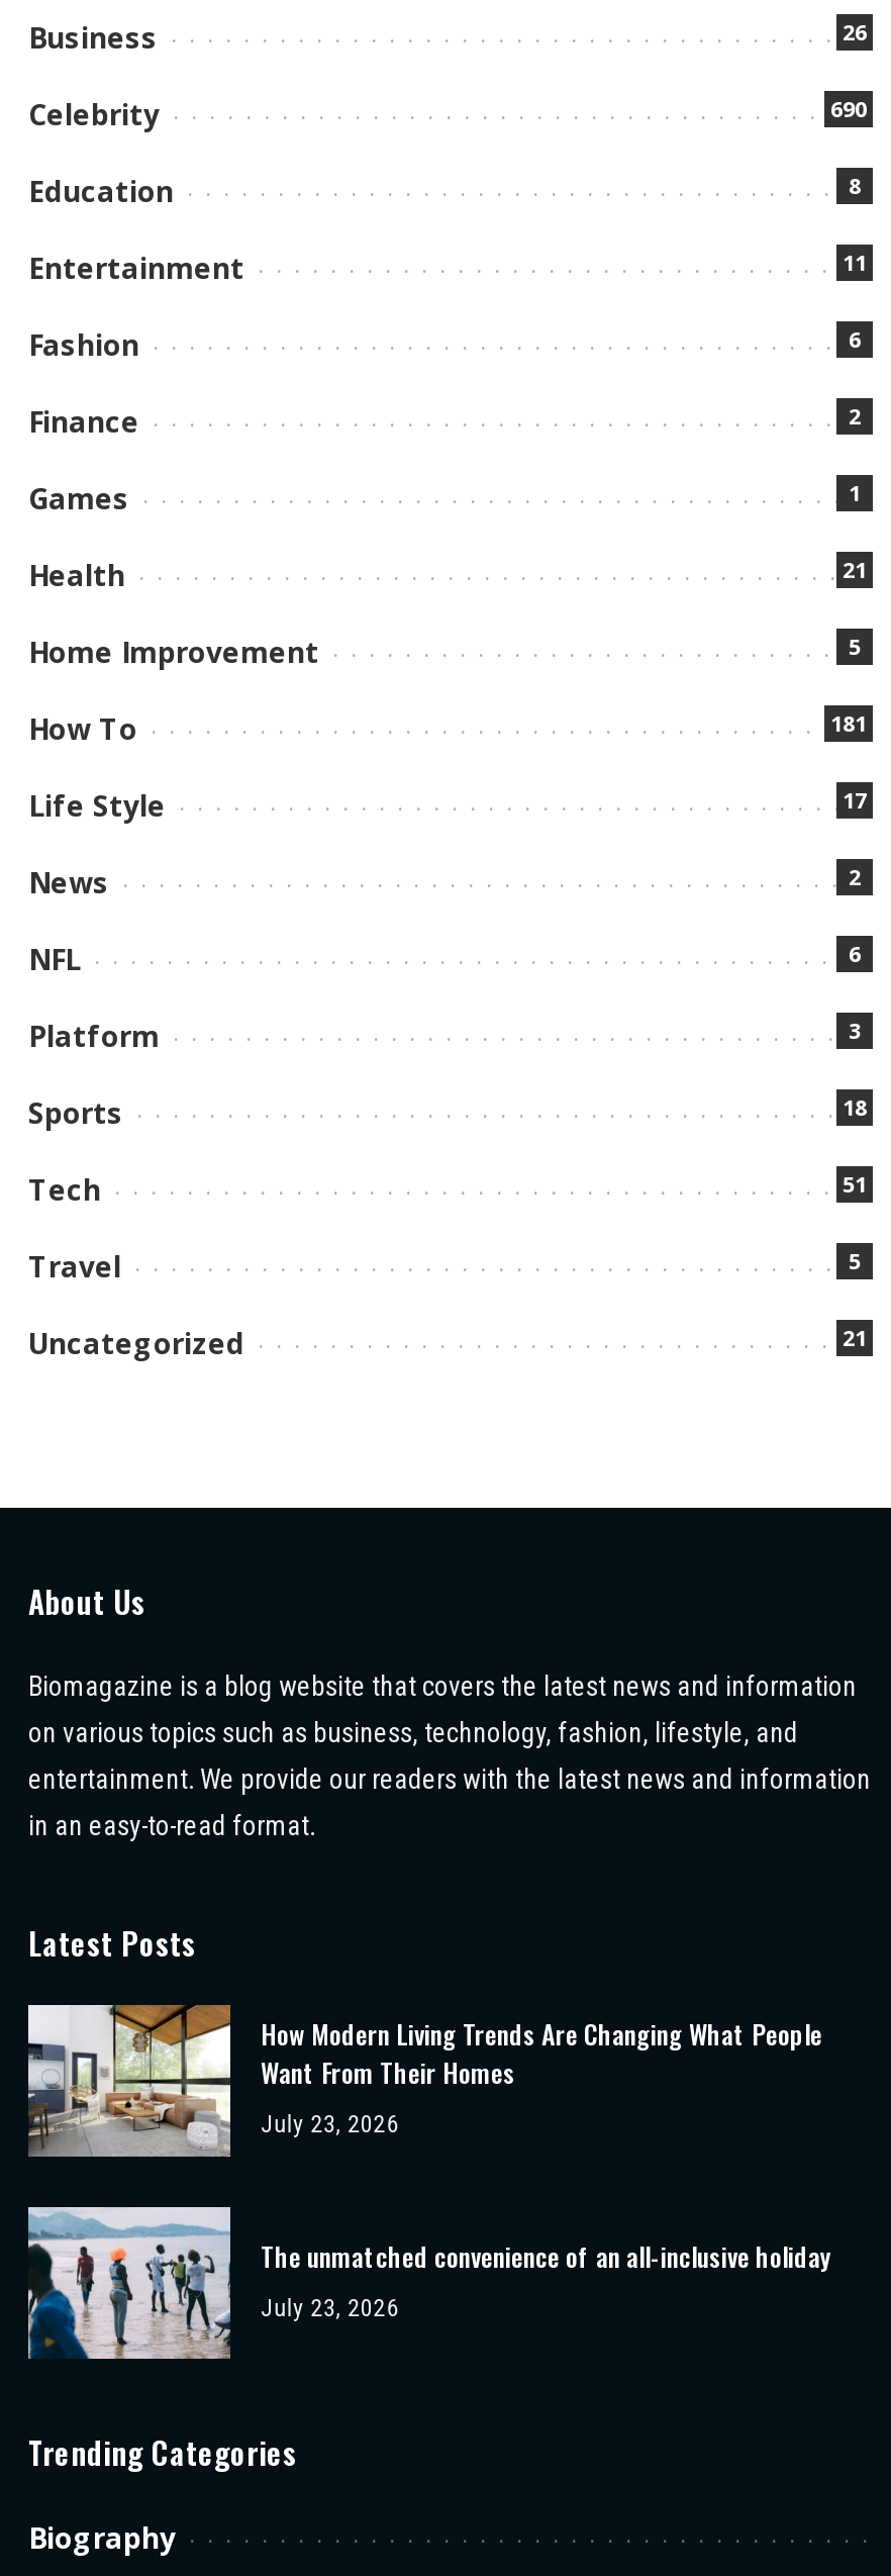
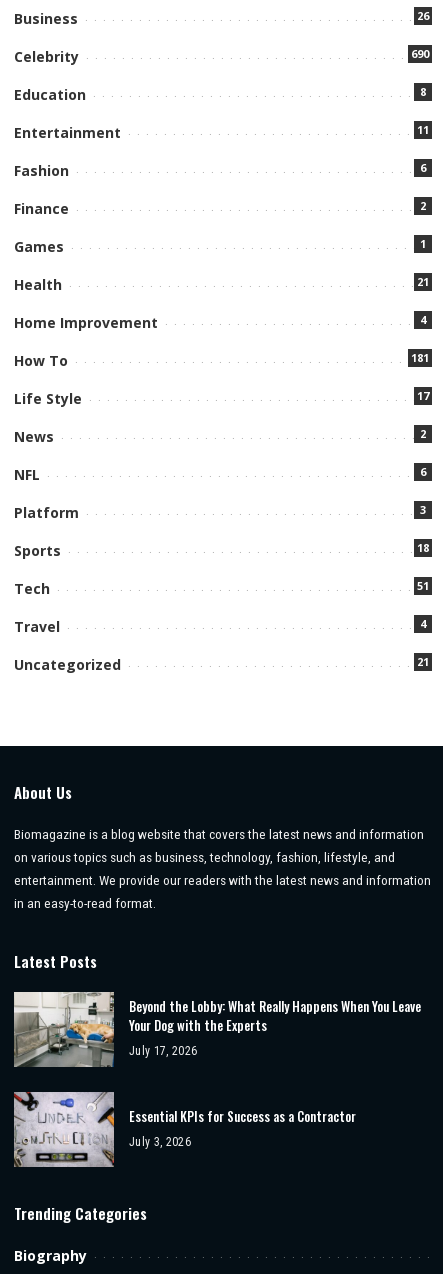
[849,631,861,662] 5 -> [420,312,426,327] 4
[849,1246,861,1276] 5 -> [420,616,426,631] 4
[28,2003,822,2157] [image] | How Modern Living Trends Are Changing What People | Want From Their Homes | July 23, 2026 -> [13,991,421,1067] [image] | Beyond the Lobby: What Really Happens When You Leave | Your Dog with the Experts | July 17, 2026
[26,2205,830,2359] [image] | The unmatched convenience of an all-inclusive holiday | July 23, 2026 -> [13,1092,356,1168] [image] | Essential KPIs for Success as a Contractor | July 3, 2026

